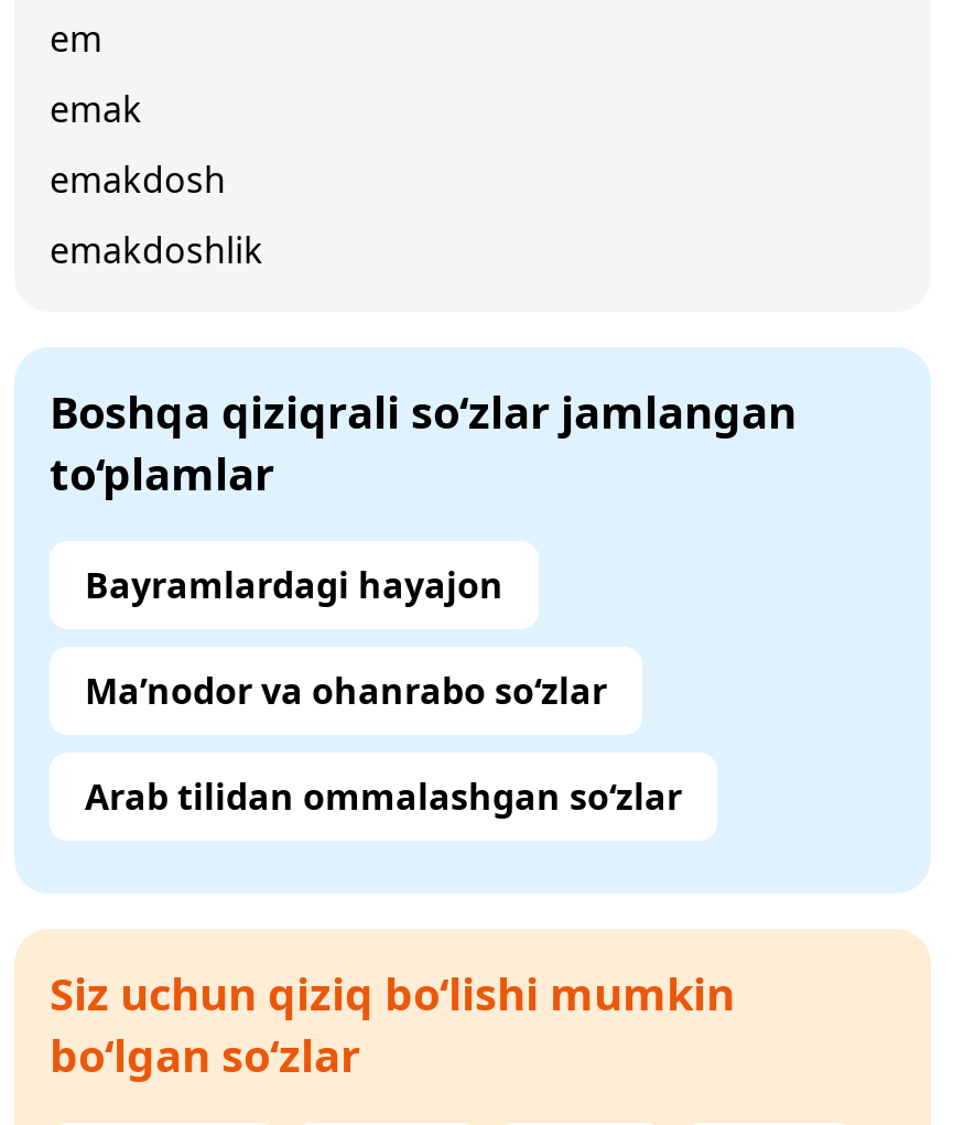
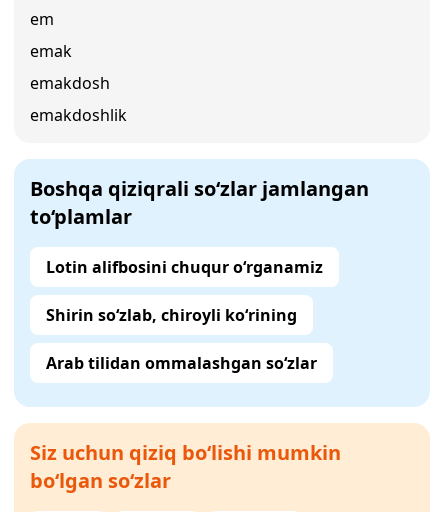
[85,561,503,609] Bayramlardagi hayajon -> [46,256,323,278] Lotin alifbosini chuqur o‘rganamiz
[85,667,607,715] Ma’nodor va ohanrabo so‘zlar -> [46,304,297,326] Shirin so‘zlab, chiroyli ko‘rining

